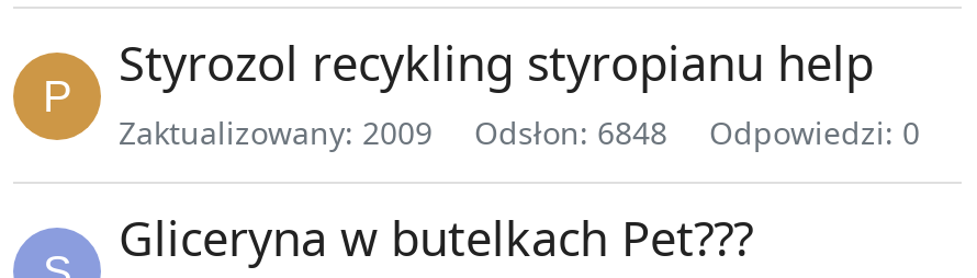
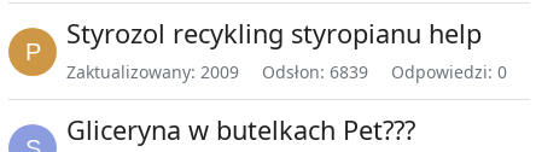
[119,112,920,153] Zaktualizowany: 2009 Odsłon: 6848 Odpowiedzi: 0 -> [66,60,507,83] Zaktualizowany: 2009 Odsłon: 6839 Odpowiedzi: 0

